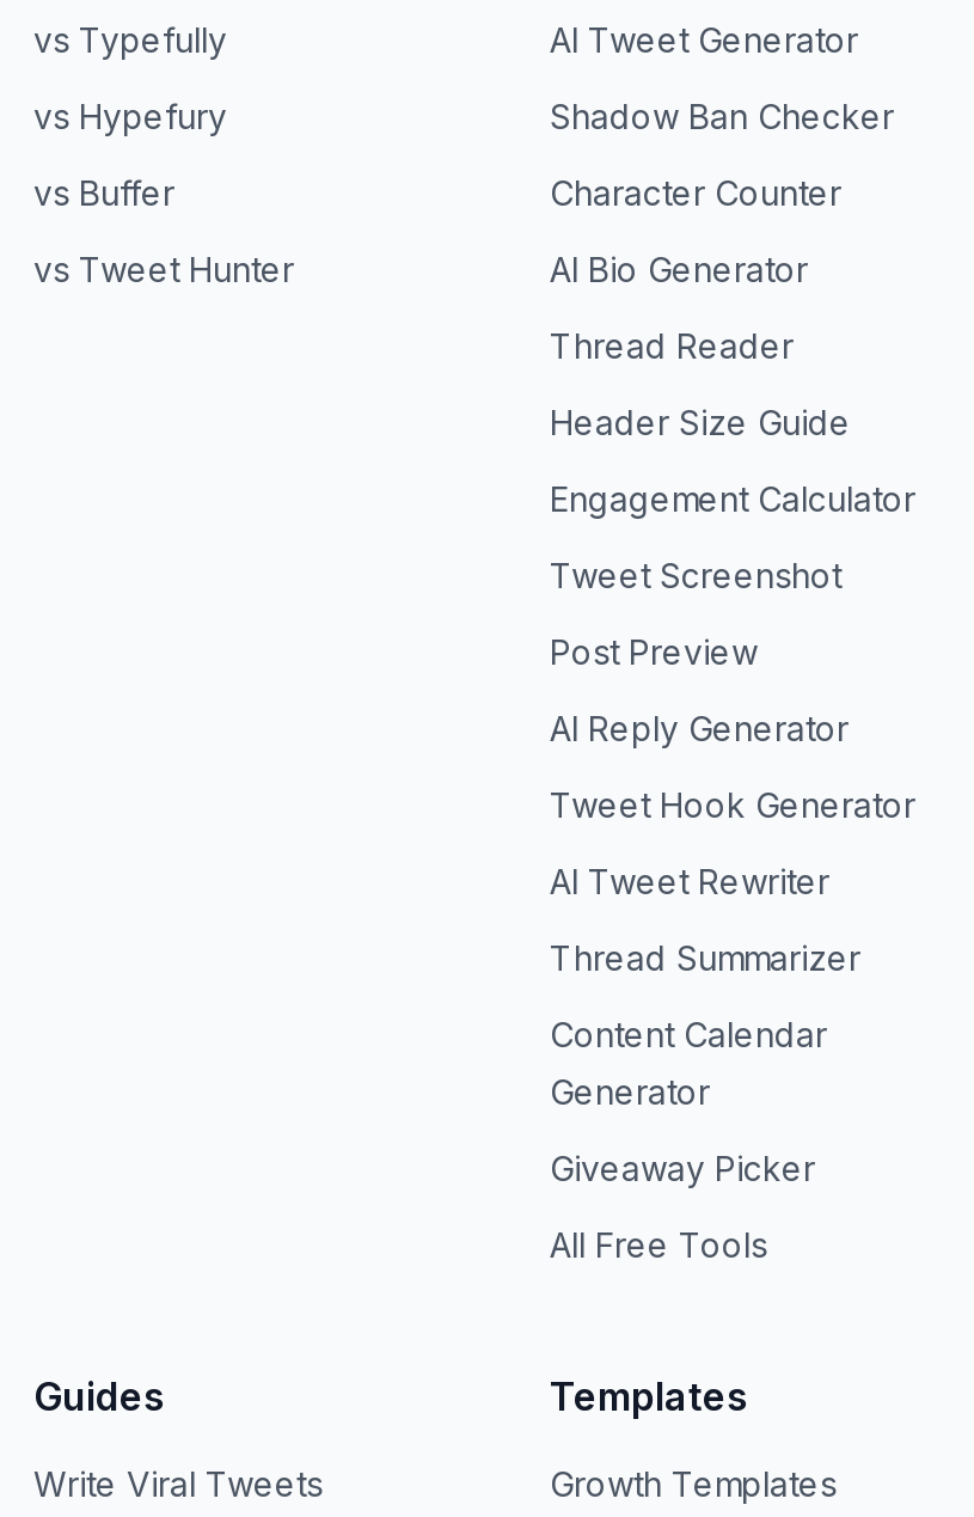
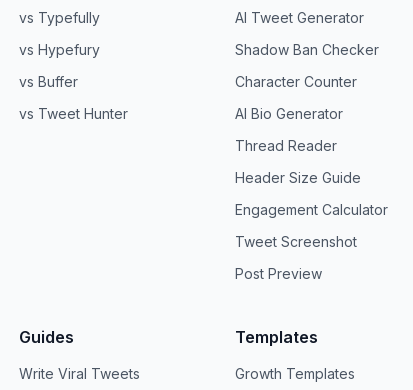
[550,708,915,1265] AI Reply Generator | Tweet Hook Generator | AI Tweet Rewriter | Thread Summarizer | Content Calendar | Generator | Giveaway Picker | All Free Tools -> none

